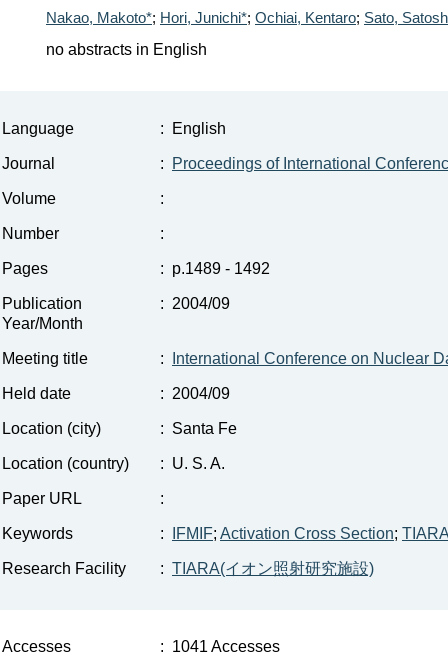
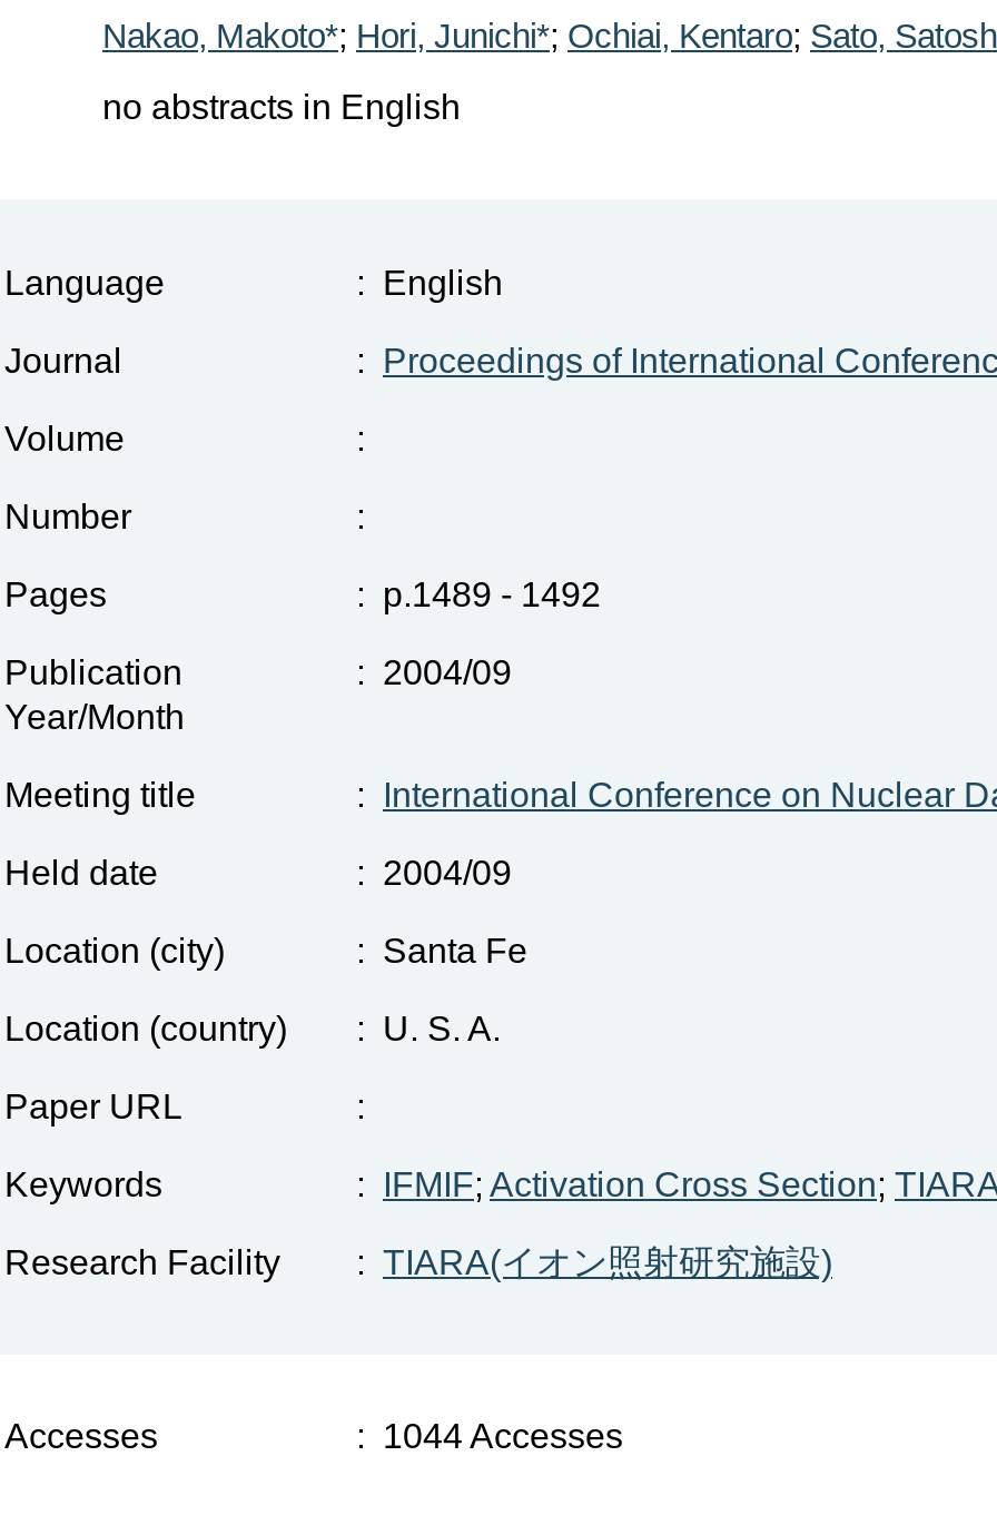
[160,638,280,655] : 1041 Accesses -> [356,1418,623,1456] : 1044 Accesses

